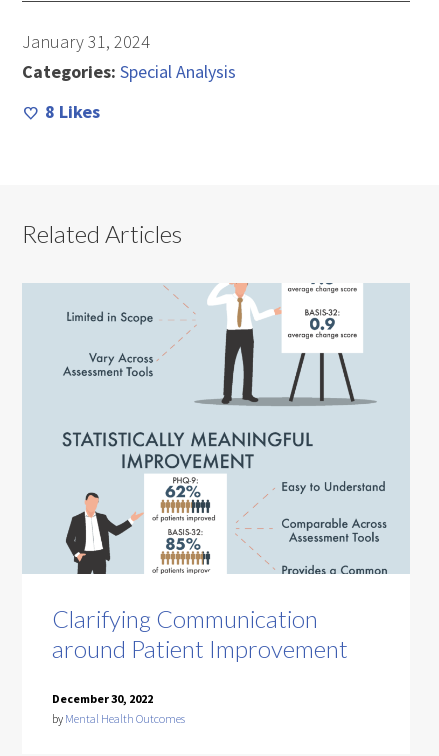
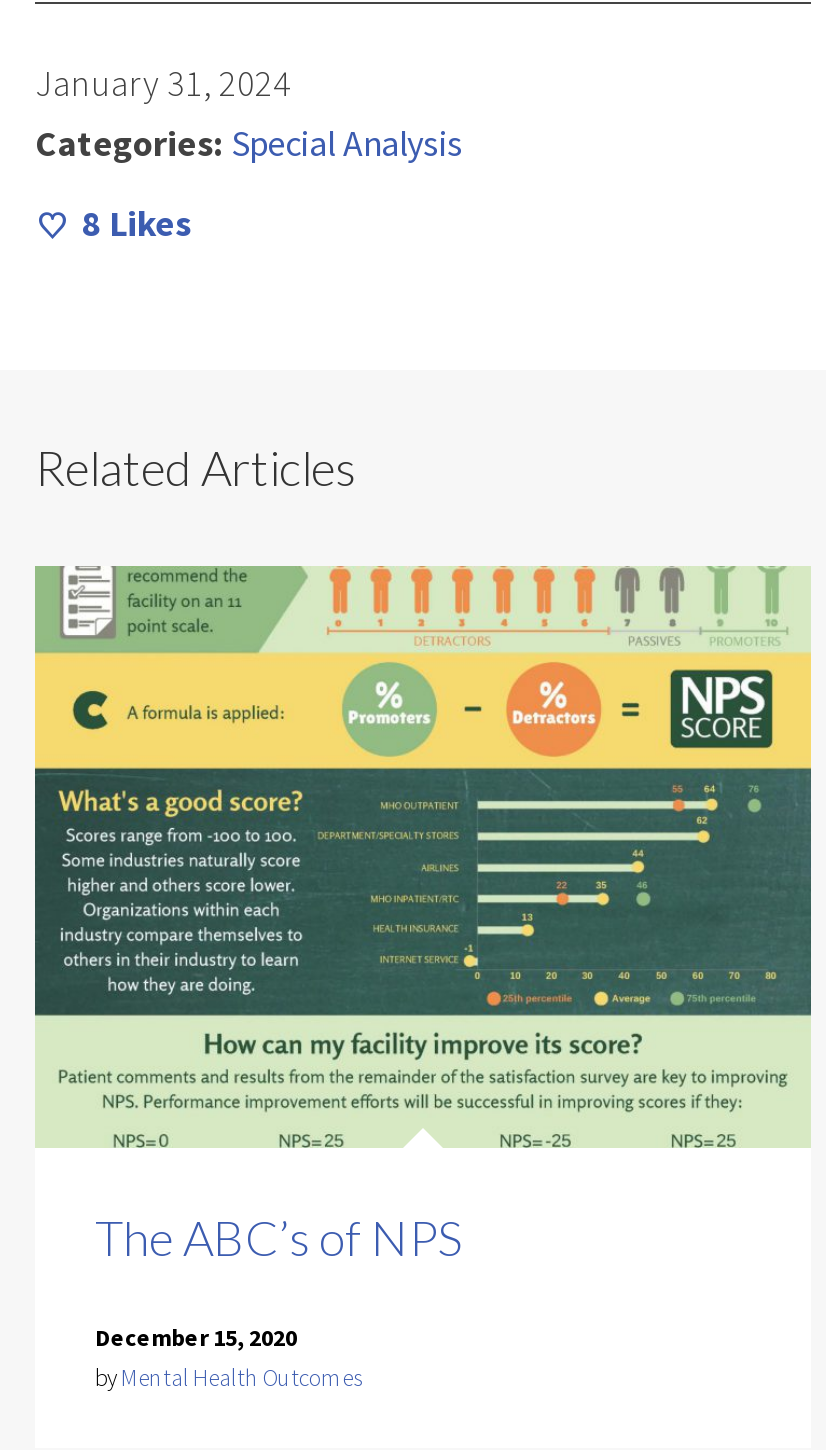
[22,282,410,662] [image] | Clarifying Communication | around Patient Improvement -> [33,564,813,1265] [image] | The ABC’s of NPS
[52,690,153,705] December 30, 2022 -> [95,1321,297,1351] December 15, 2020

